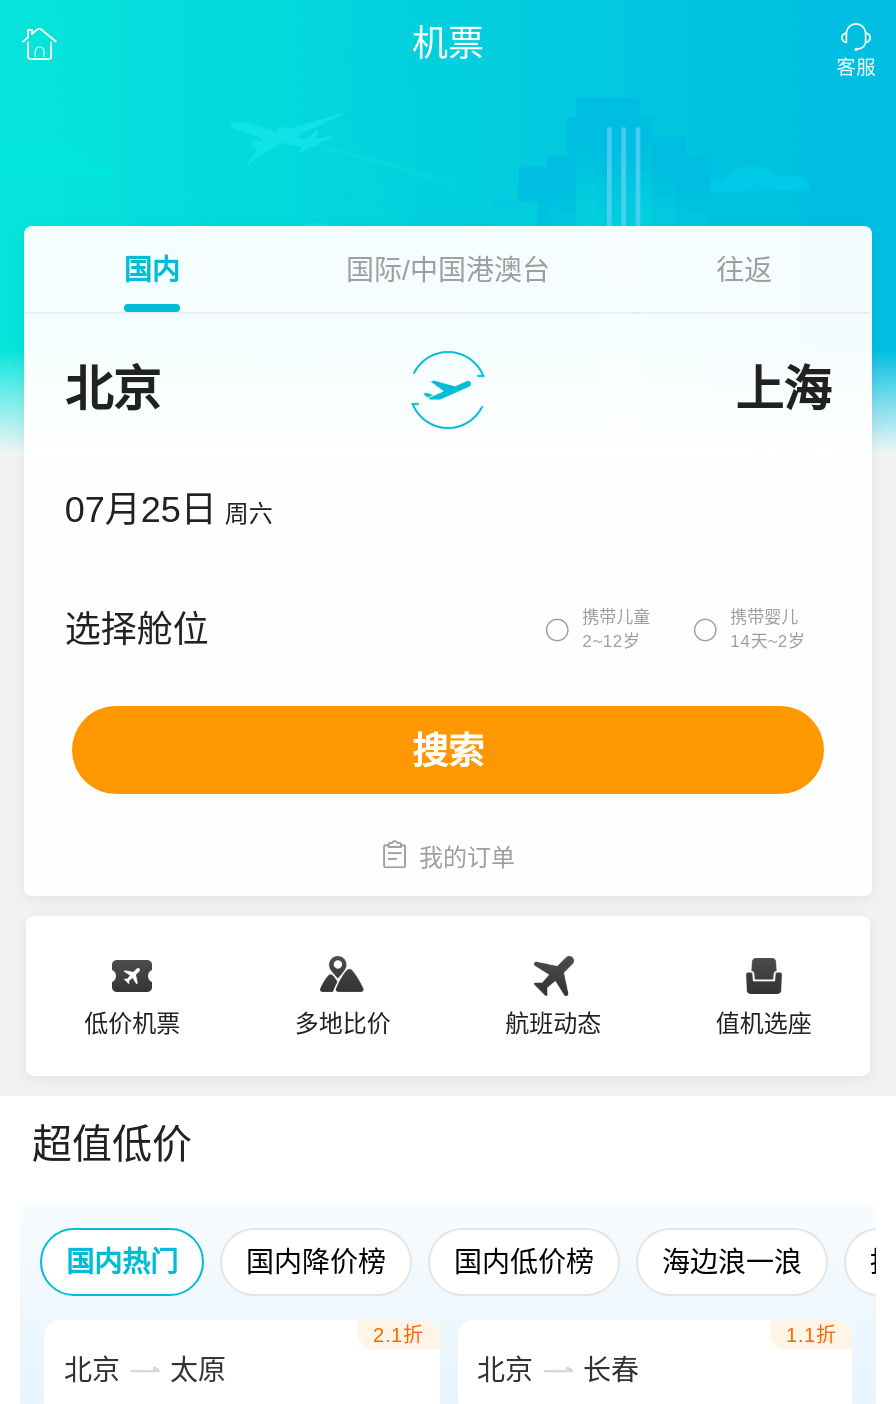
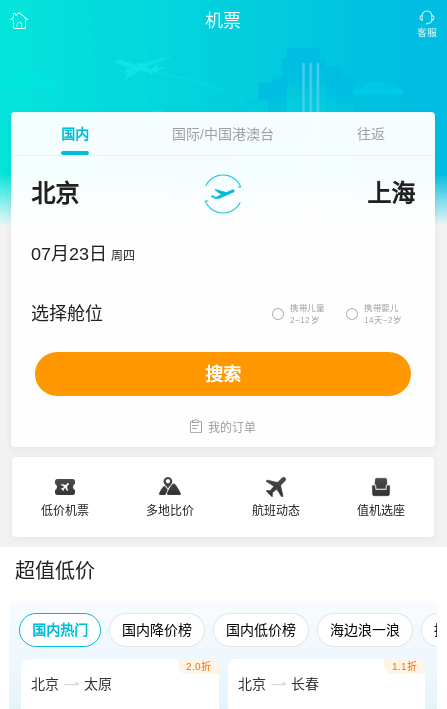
[65,490,273,530] 07月25日 周六 -> [31,244,135,264] 07月23日 周四
[373,1324,423,1346] 2.1折 -> [185,661,210,672] 2.0折

